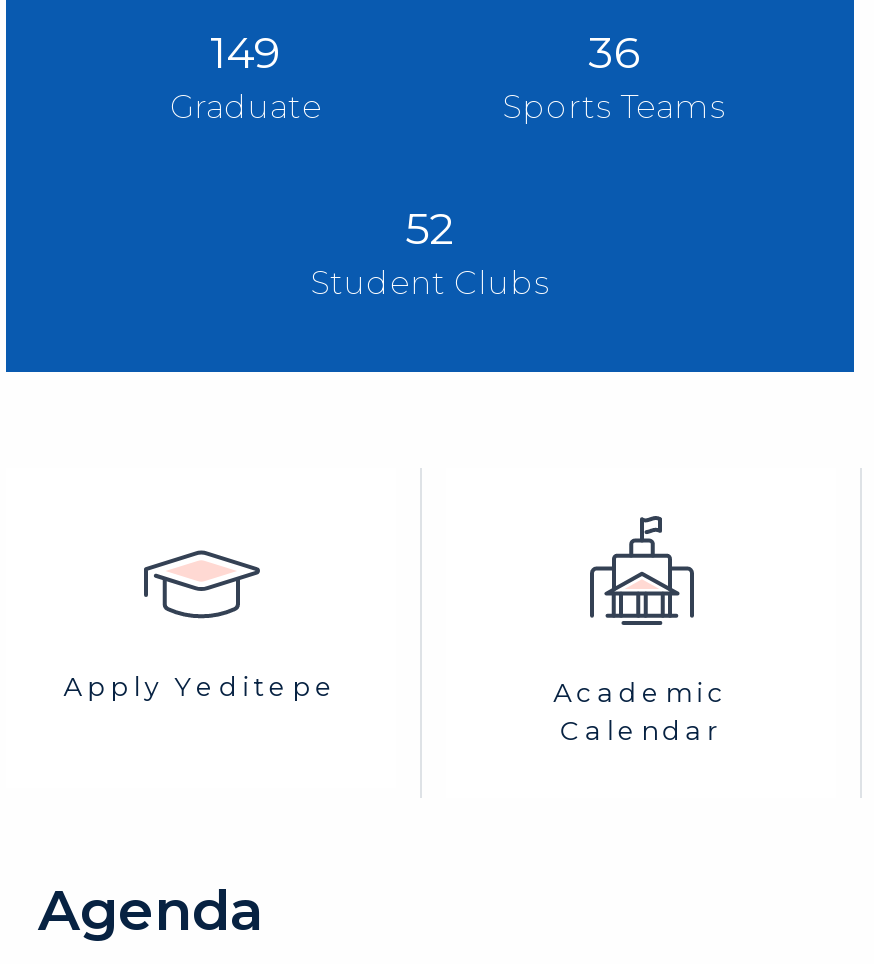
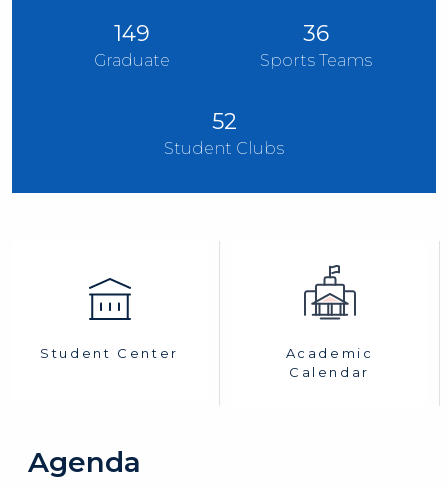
[64,542,338,702] [image] | Apply Yeditepe -> [40,277,179,361] [image] | Student Center

